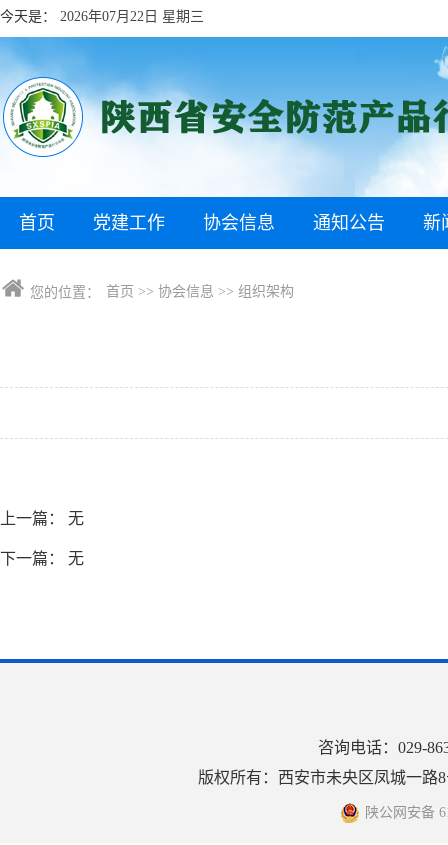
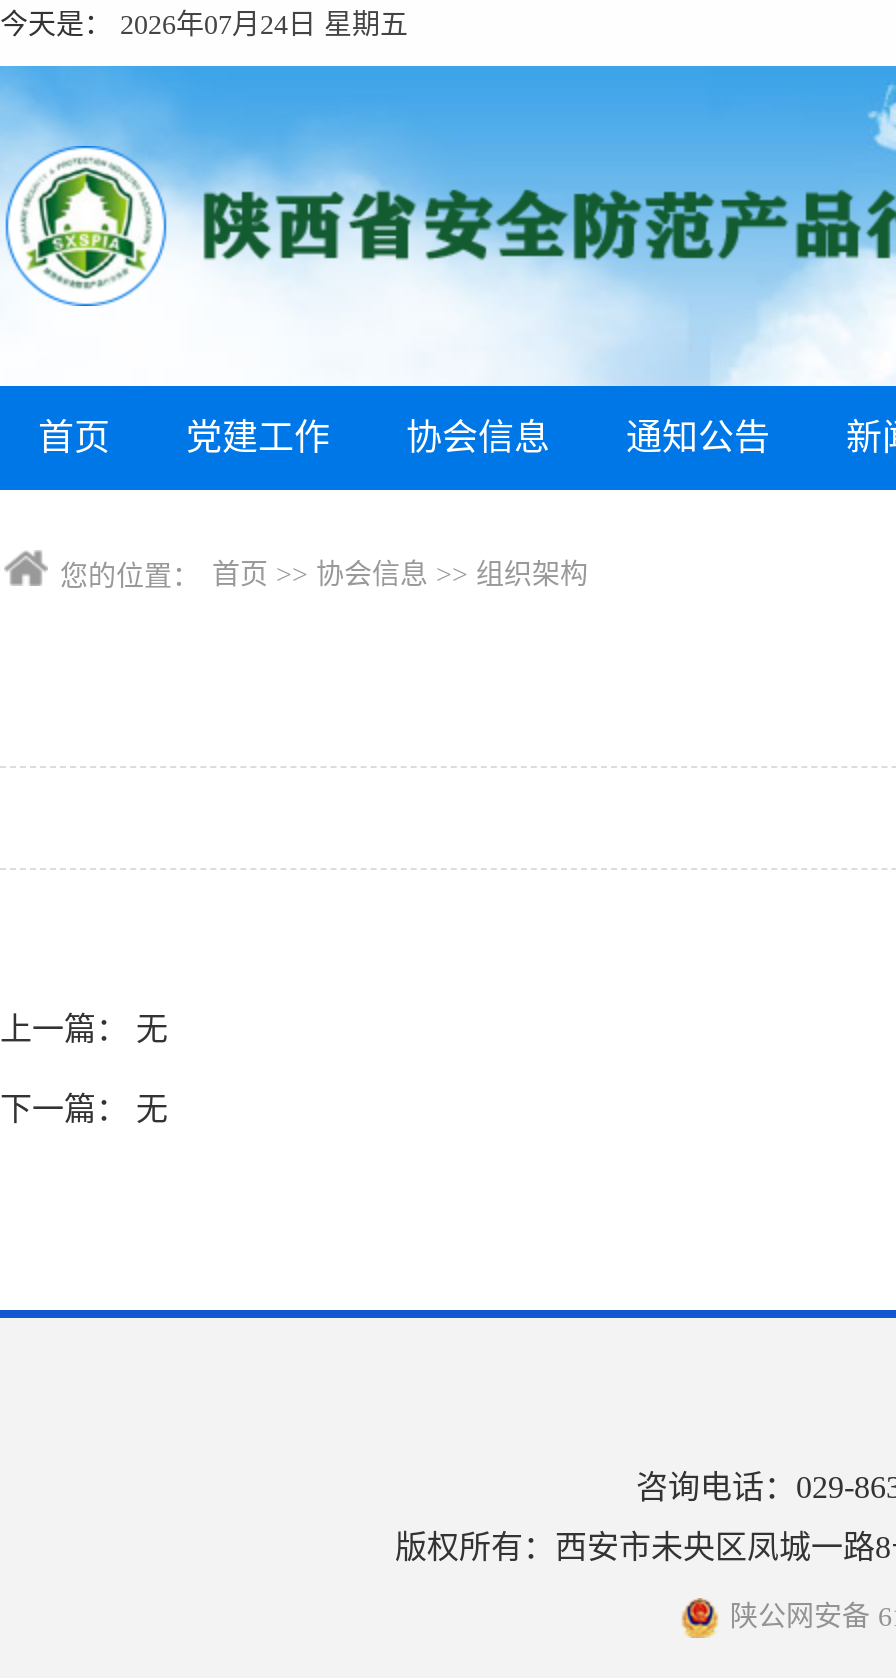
[0,9,204,24] 今天是：2026年07月22日 星期三 -> [0,10,408,40] 今天是：2026年07月24日 星期五

